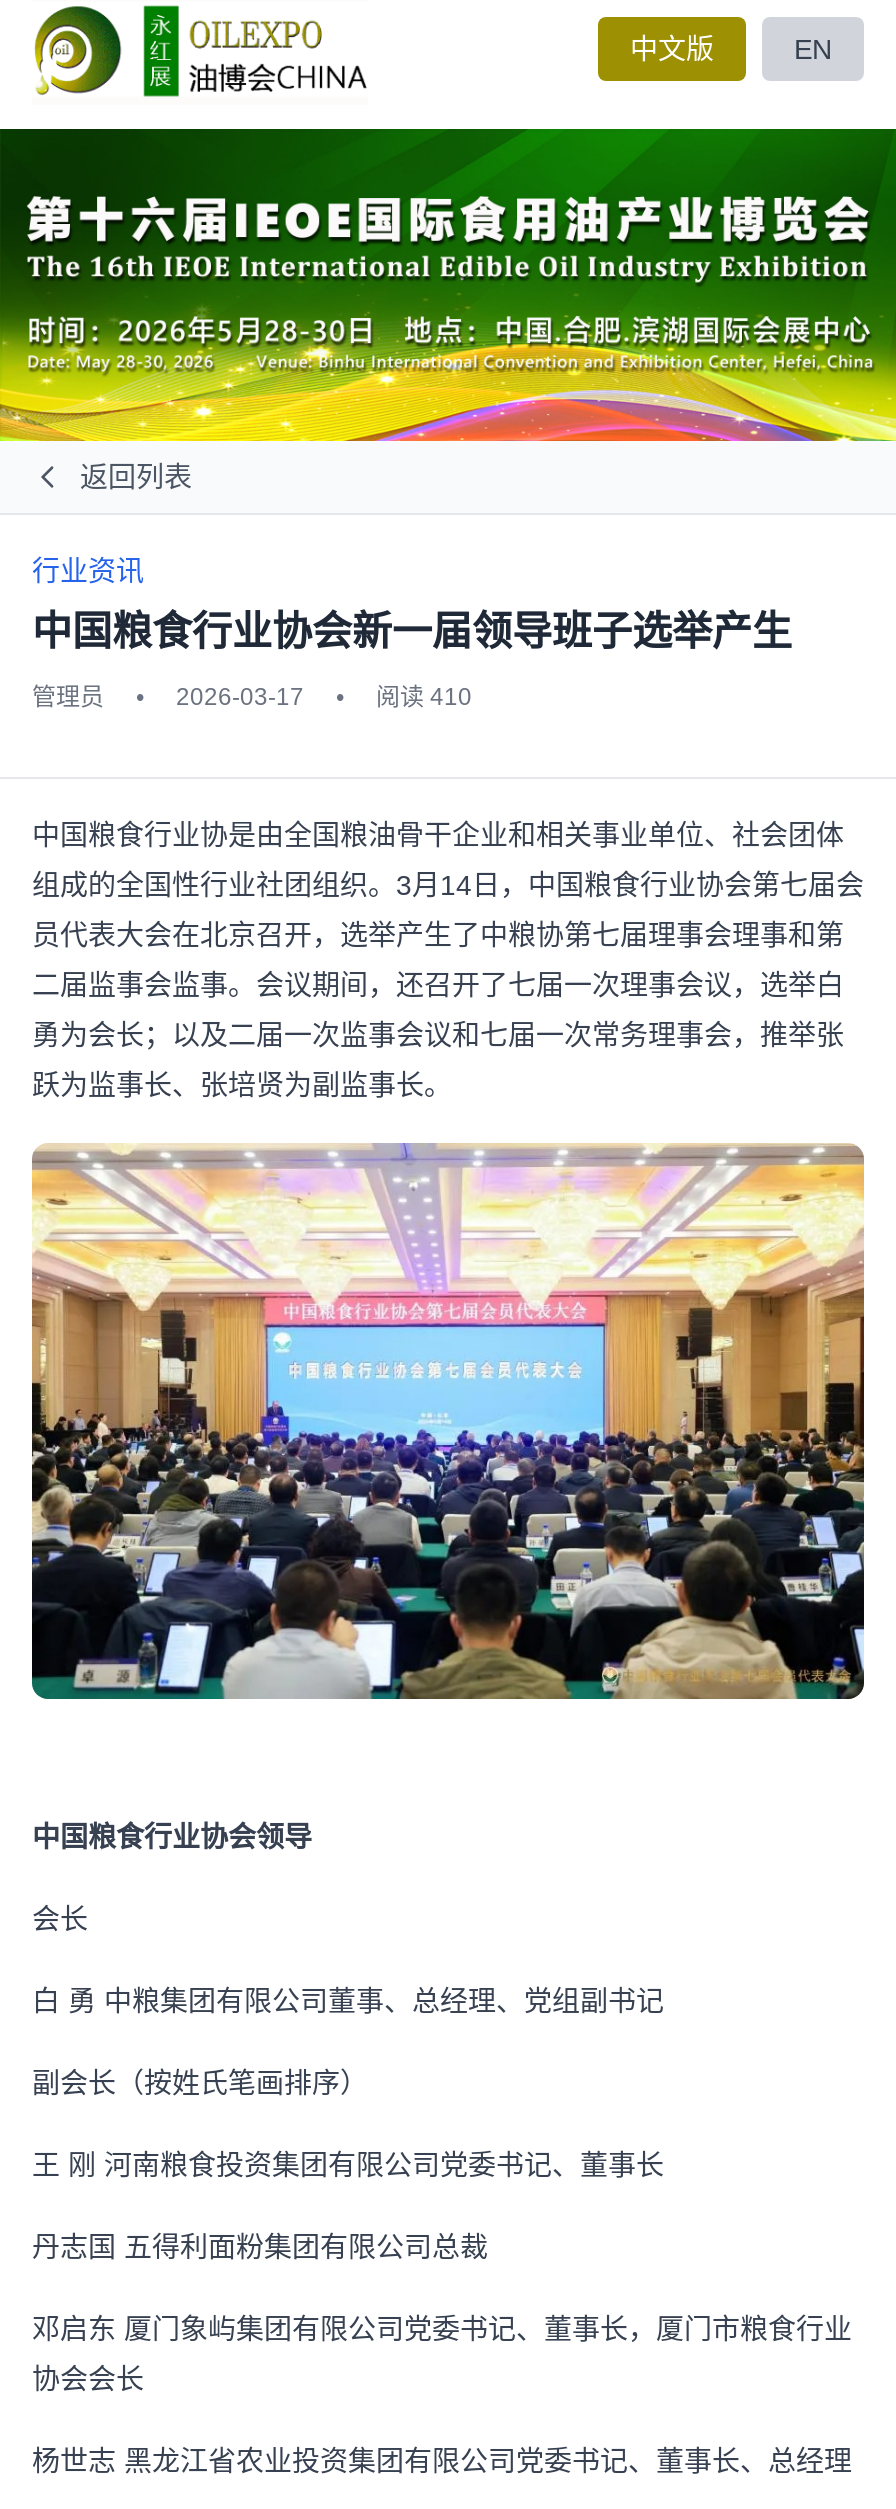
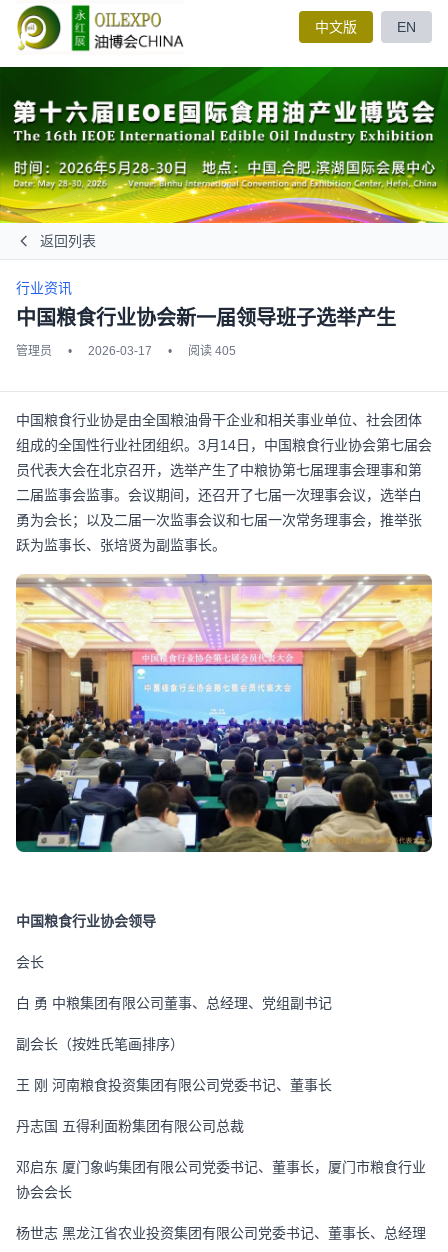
[376,684,472,712] 阅读 410 -> [188,344,236,358] 阅读 405

